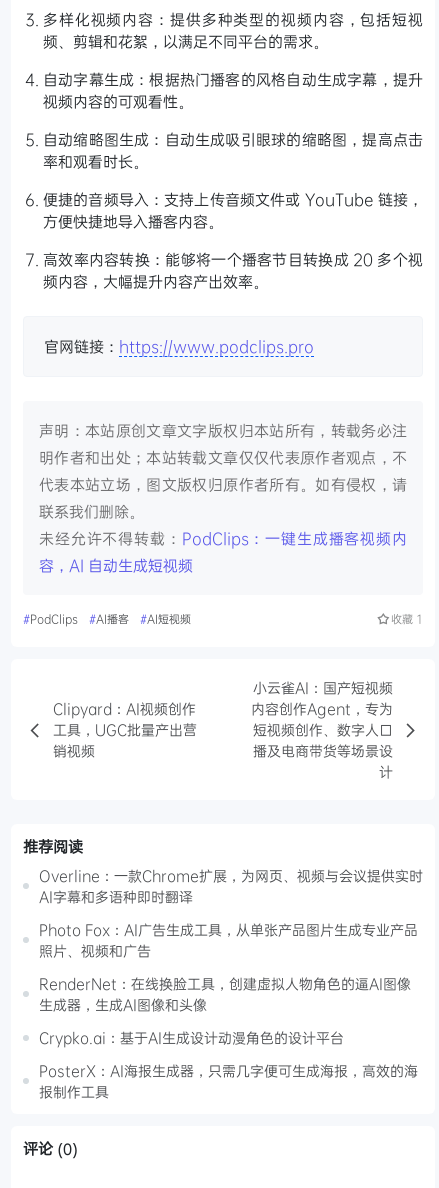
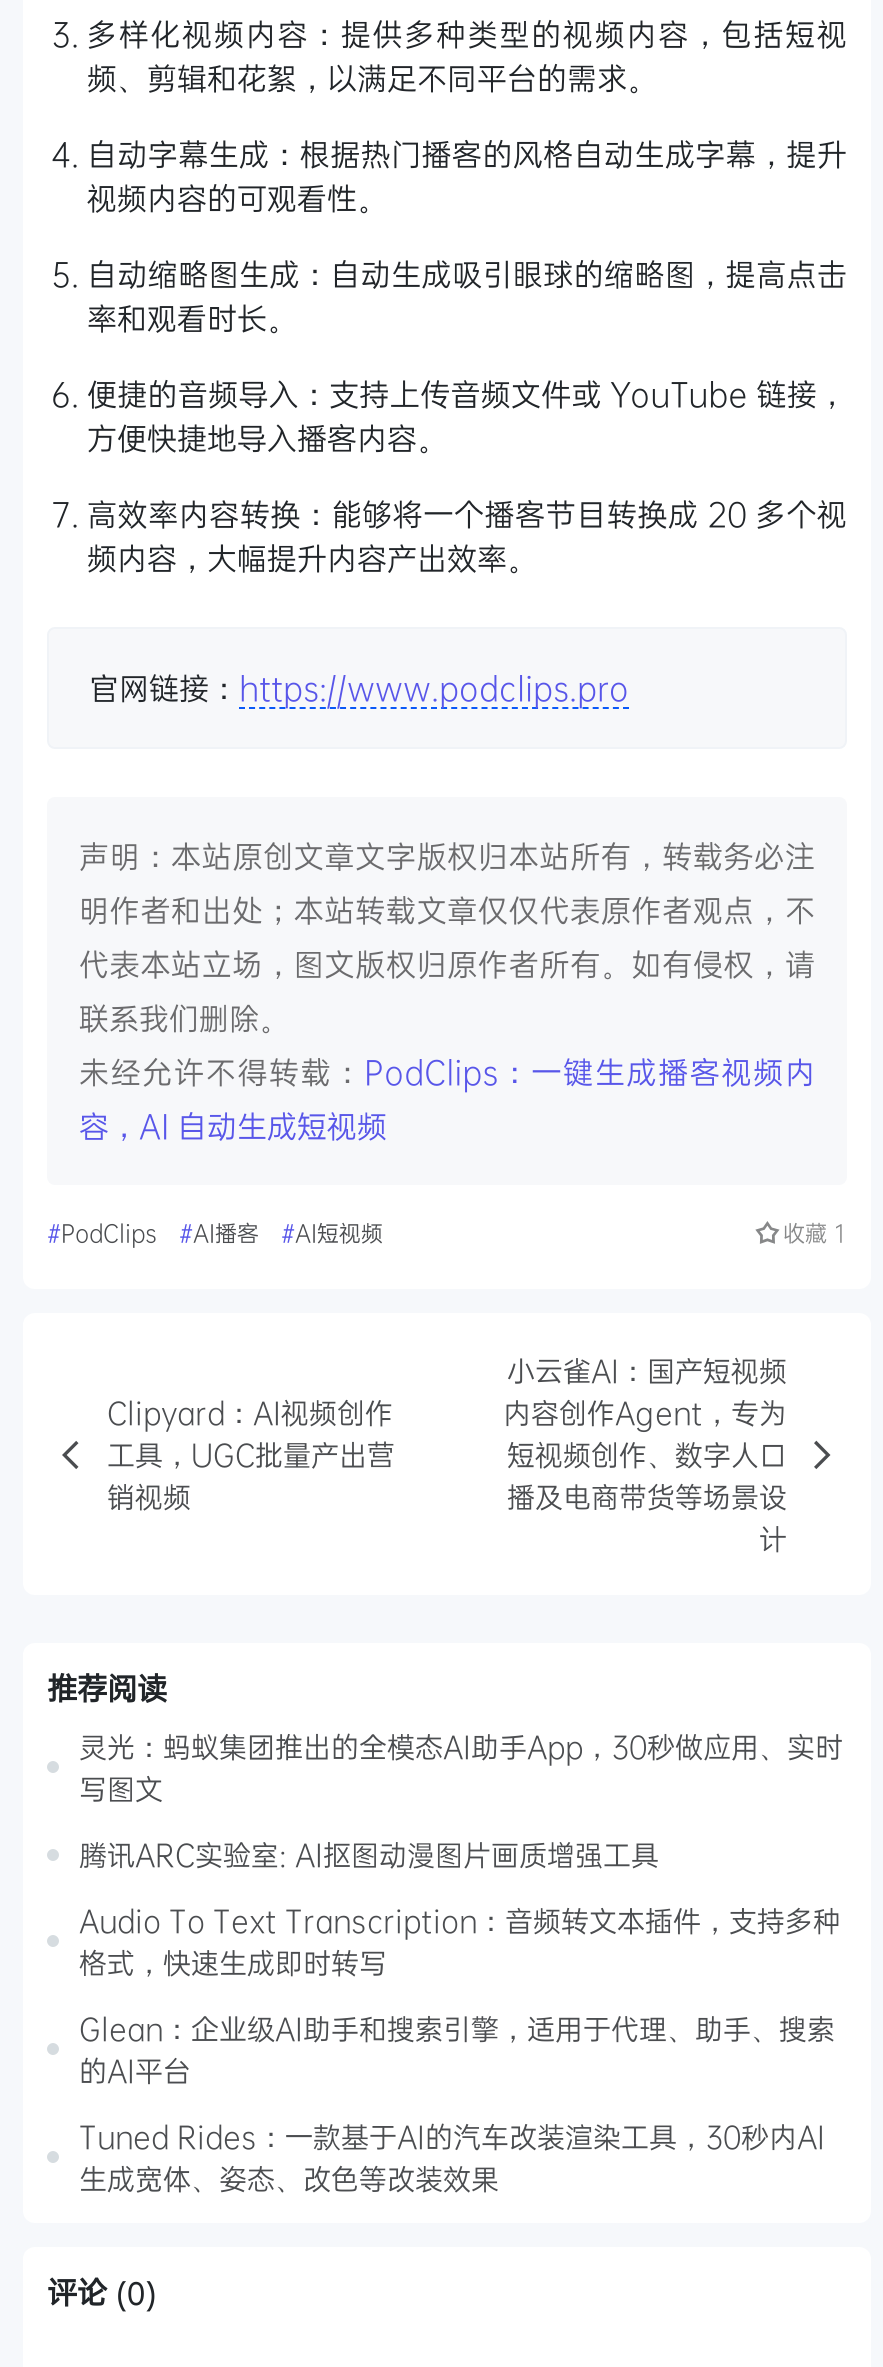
[39,866,423,906] Overline：一款Chrome扩展，为网页、视频与会议提供实时 | AI字幕和多语种即时翻译 -> [79,1728,843,1808] 灵光：蚂蚁集团推出的全模态AI助手App，30秒做应用、实时 | 写图文
[39,920,418,960] Photo Fox：AI广告生成工具，从单张产品图片生成专业产品 | 照片、视频和广告 -> [79,1836,659,1874] 腾讯ARC实验室: AI抠图动漫图片画质增强工具
[39,974,411,1014] RenderNet：在线换脸工具，创建虚拟人物角色的逼AI图像 | 生成器，生成AI图像和头像 -> [79,1902,841,1982] Audio To Text Transcription：音频转文本插件，支持多种 | 格式，快速生成即时转写
[39,1028,344,1047] Crypko.ai：基于AI生成设计动漫角色的设计平台 -> [79,2010,835,2090] Glean：企业级AI助手和搜索引擎，适用于代理、助手、搜索 | 的AI平台
[39,1061,418,1101] PosterX：AI海报生成器，只需几字便可生成海报，高效的海 | 报制作工具 -> [79,2118,825,2198] Tuned Rides：一款基于AI的汽车改装渲染工具，30秒内AI | 生成宽体、姿态、改色等改装效果

